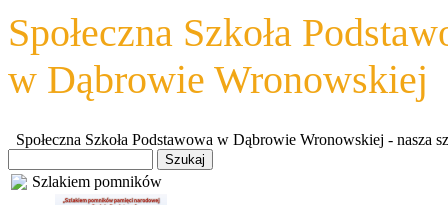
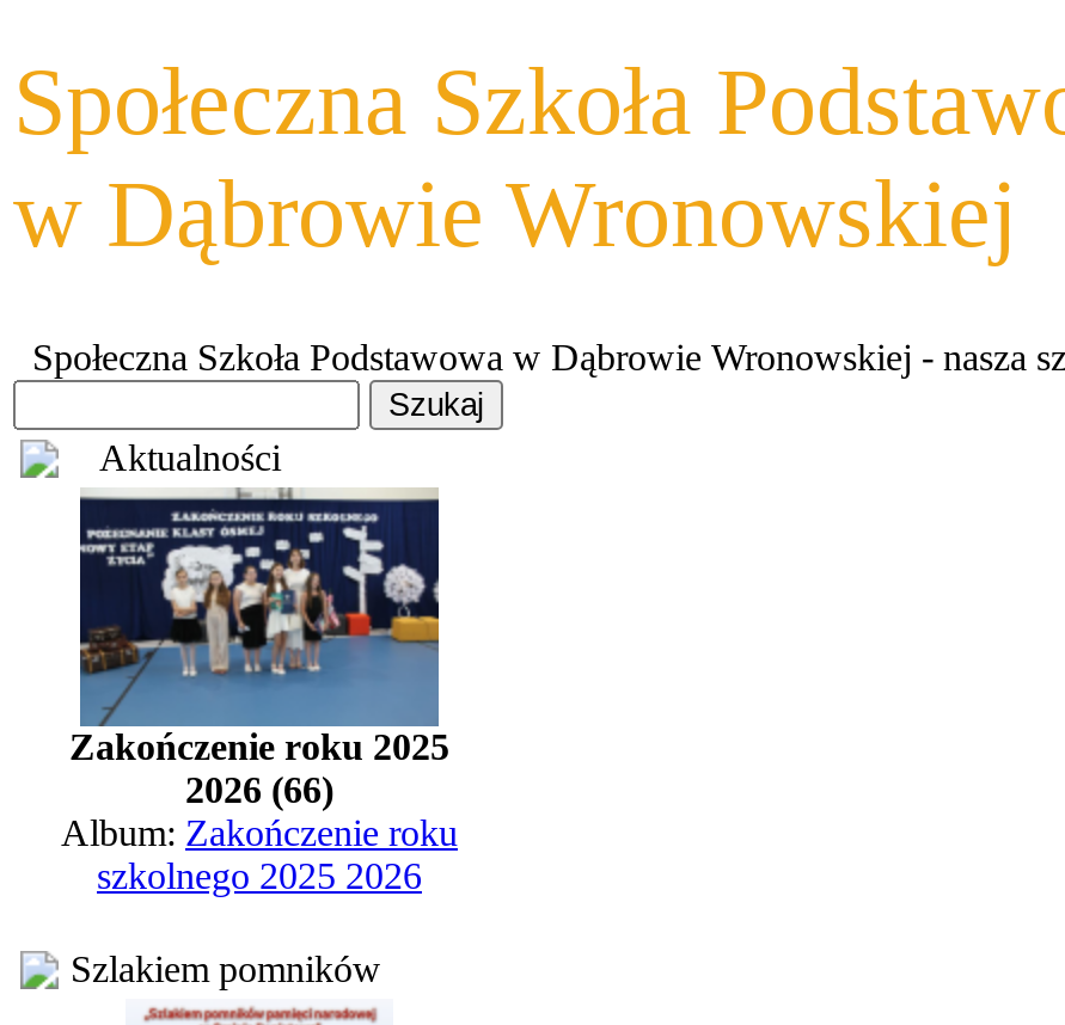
none -> [61,487,458,896] [image] | Zakończenie roku 2025 | 2026 (66) | Album: Zakończenie roku | szkolnego 2025 2026
none -> [99,437,290,478] Aktualności

